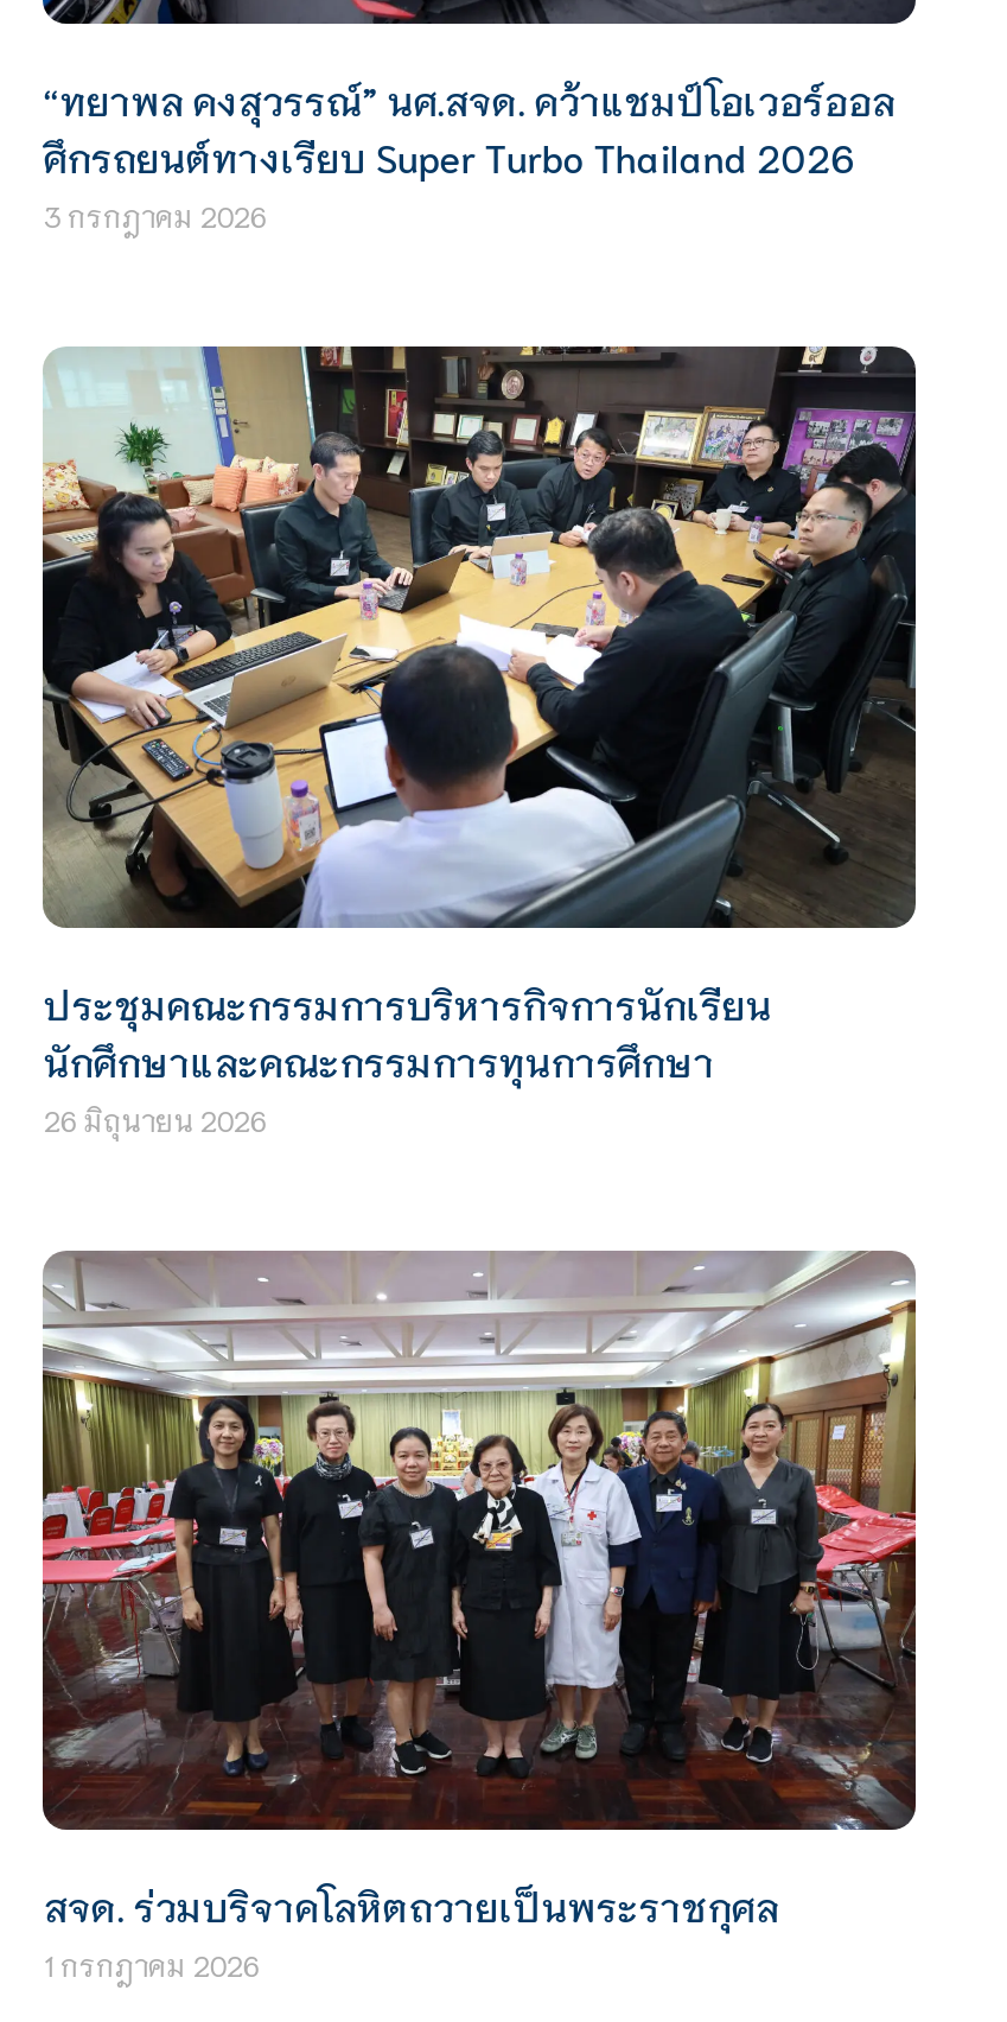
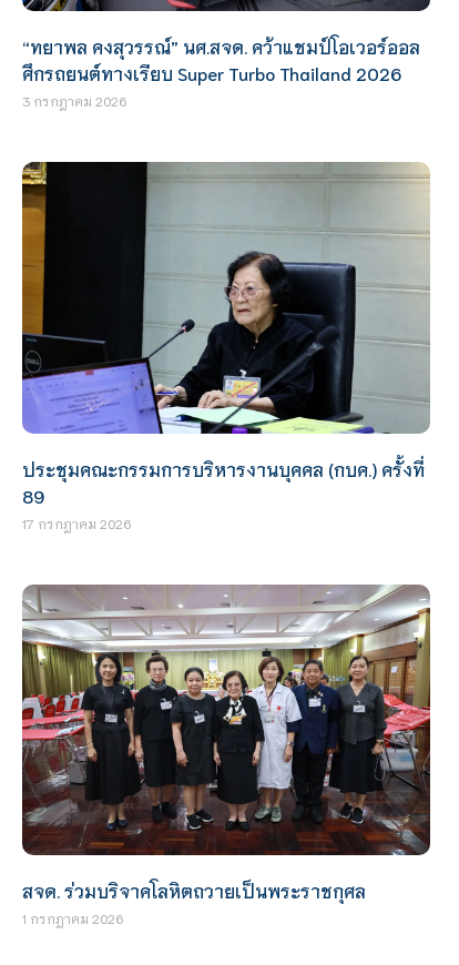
[40,344,918,1136] [image] | ประชุมคณะกรรมการบริหารกิจการนักเรียน | นักศึกษาและคณะกรรมการทุนการศึกษา | 26 มิถุนายน 2026 -> [21,161,430,531] [image] | ประชุมคณะกรรมการบริหารงานบุคคล (กบค.) ครั้งที่ | 89 | 17 กรกฎาคม 2026

